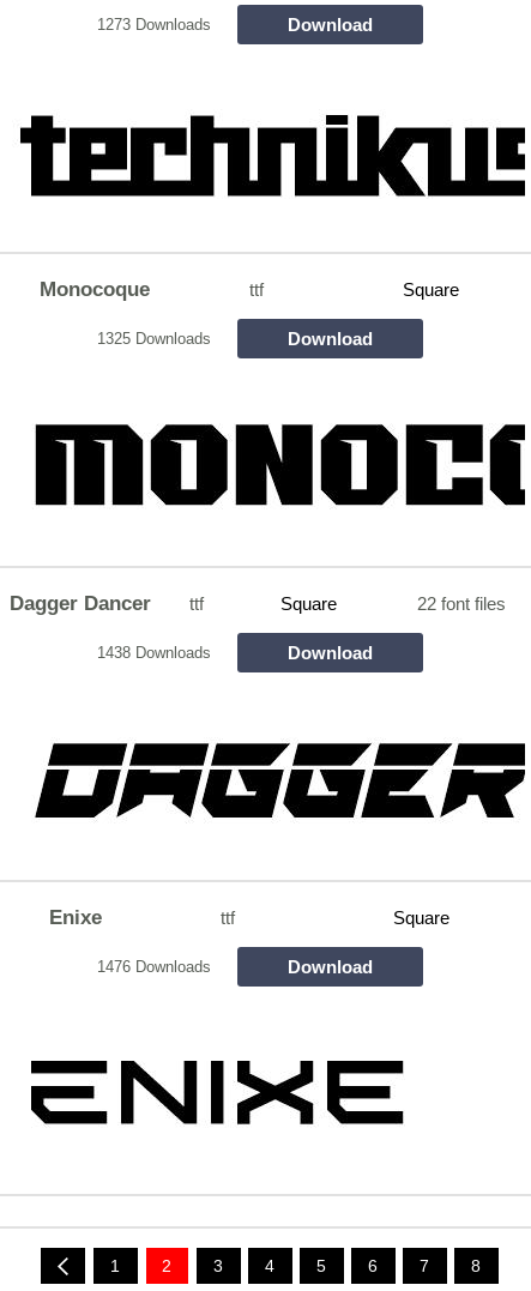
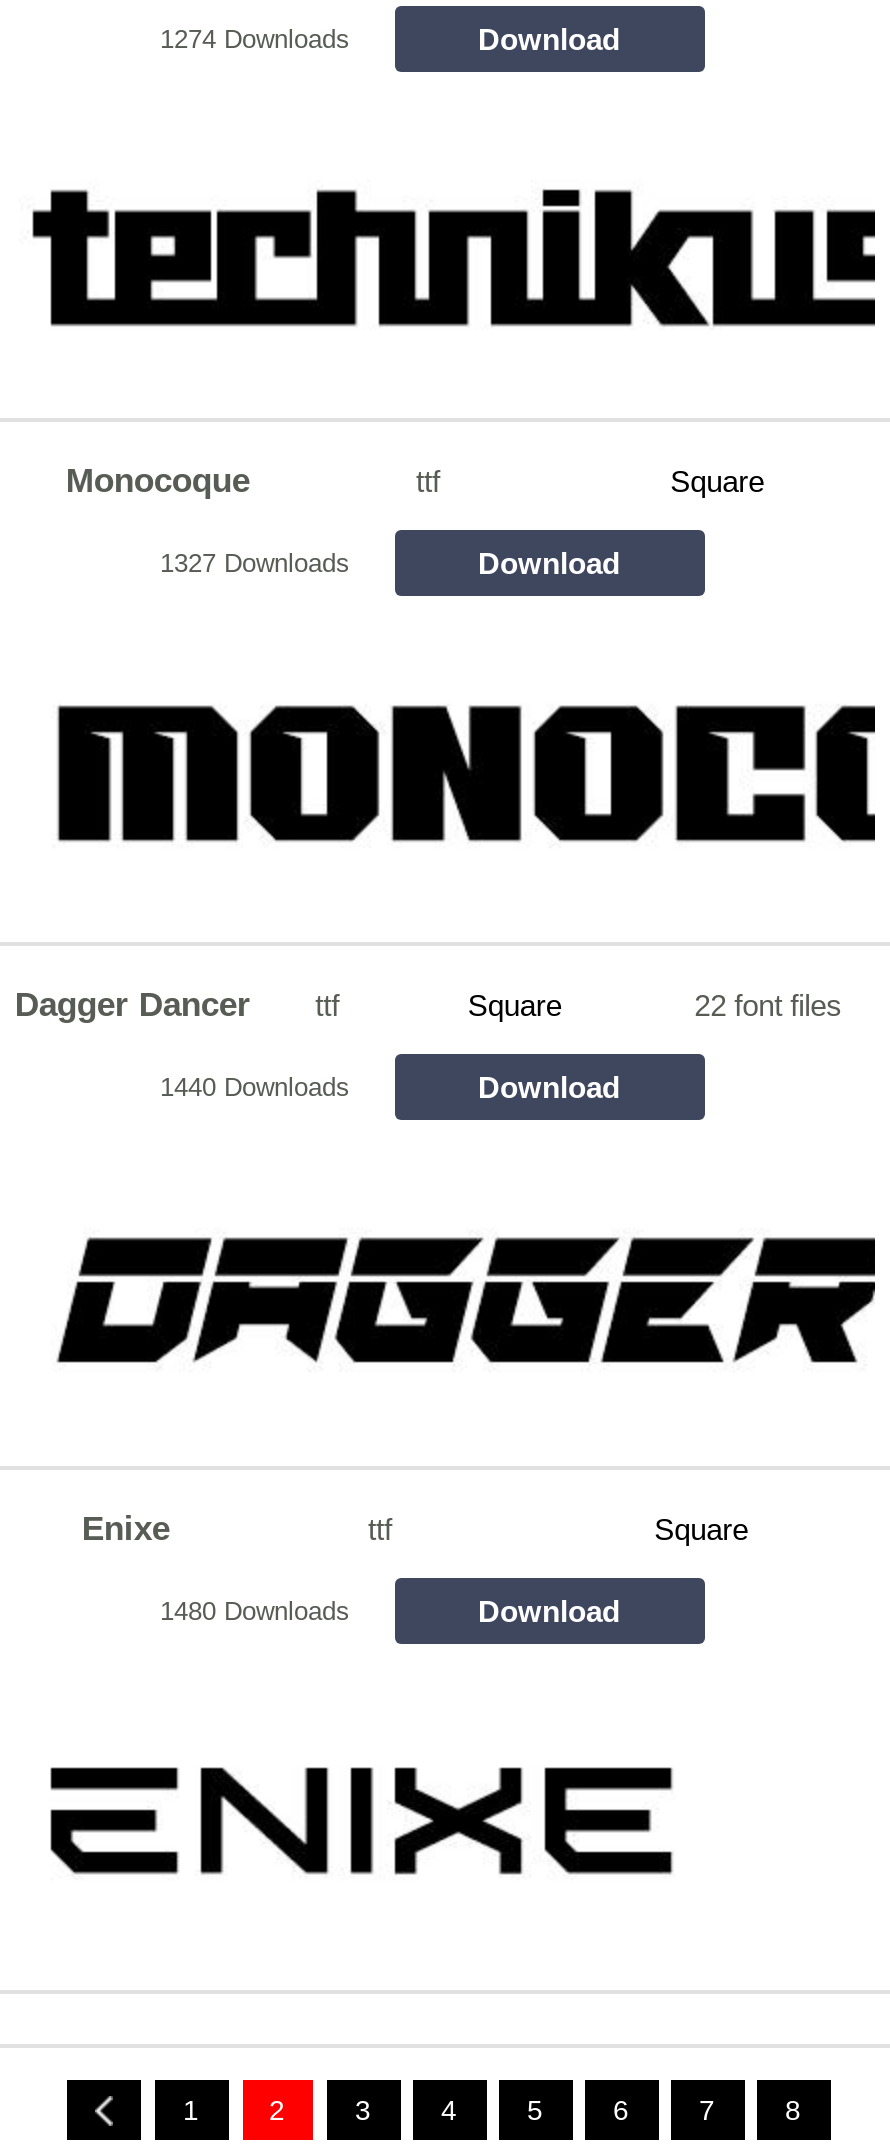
[96,15,210,33] 1273 Downloads -> [160,24,350,54] 1274 Downloads
[96,329,210,347] 1325 Downloads -> [160,548,350,578] 1327 Downloads
[96,643,210,661] 1438 Downloads -> [160,1072,350,1102] 1440 Downloads
[96,958,210,976] 1476 Downloads -> [160,1596,350,1626] 1480 Downloads

